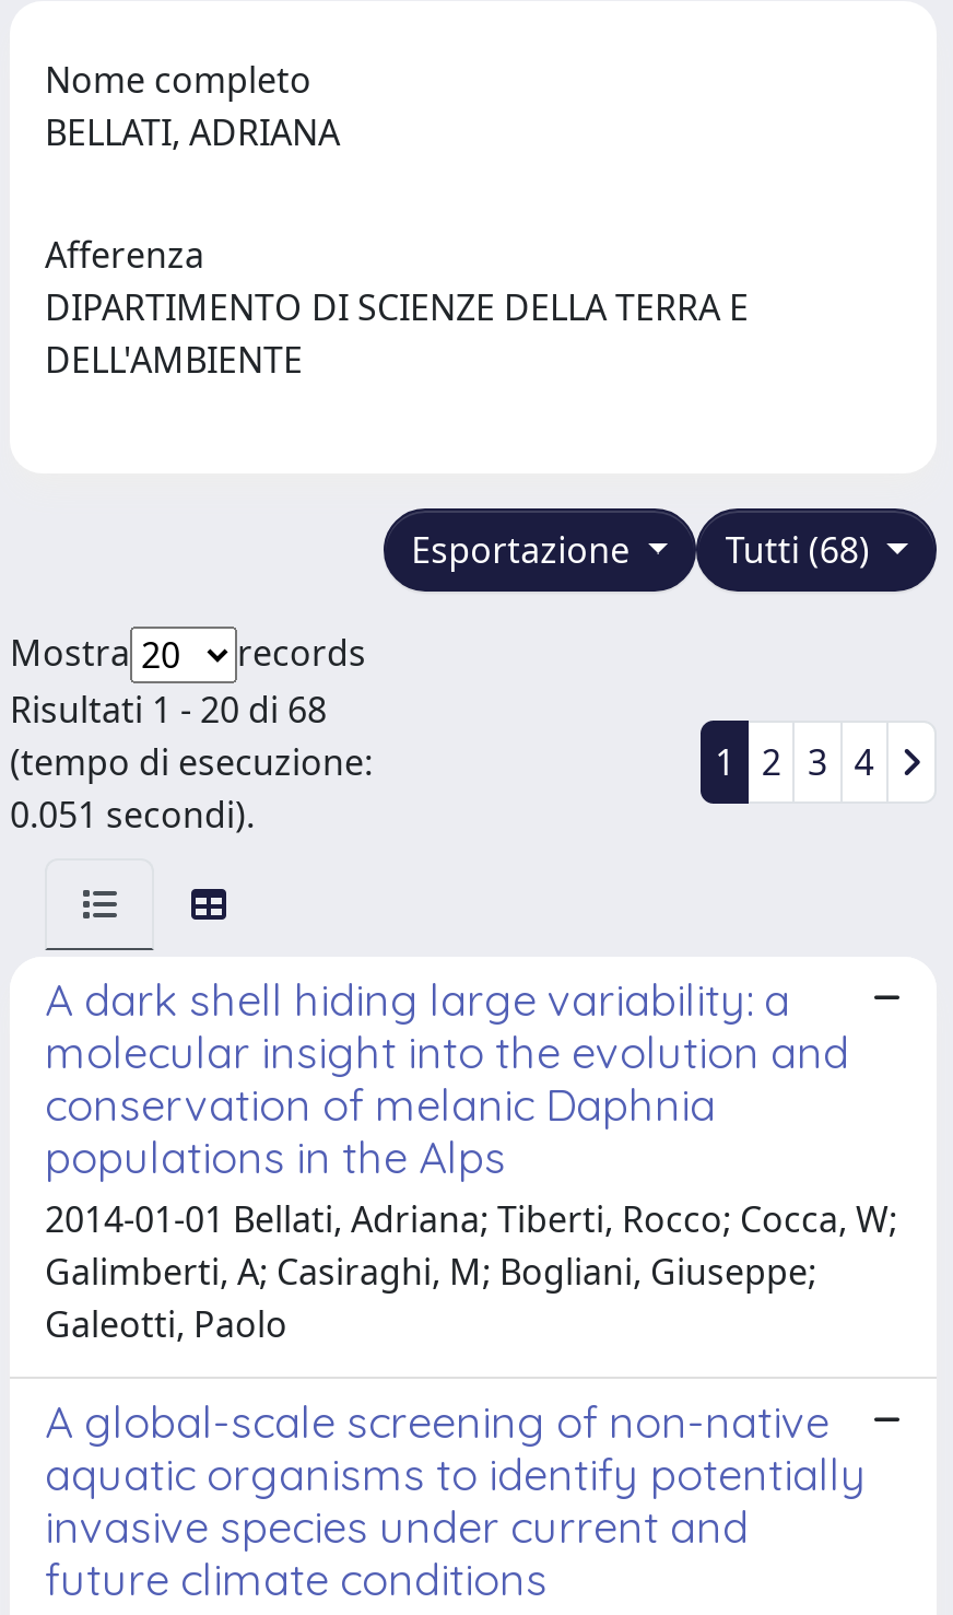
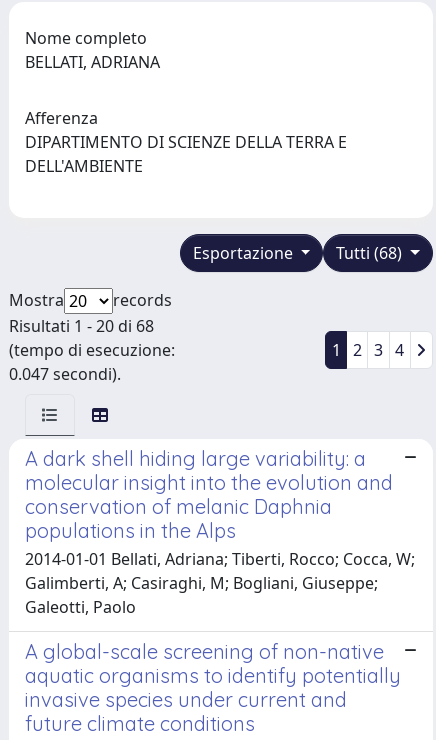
[10,790,255,838] 0.051 secondi). -> [9,363,121,385] 0.047 secondi).

